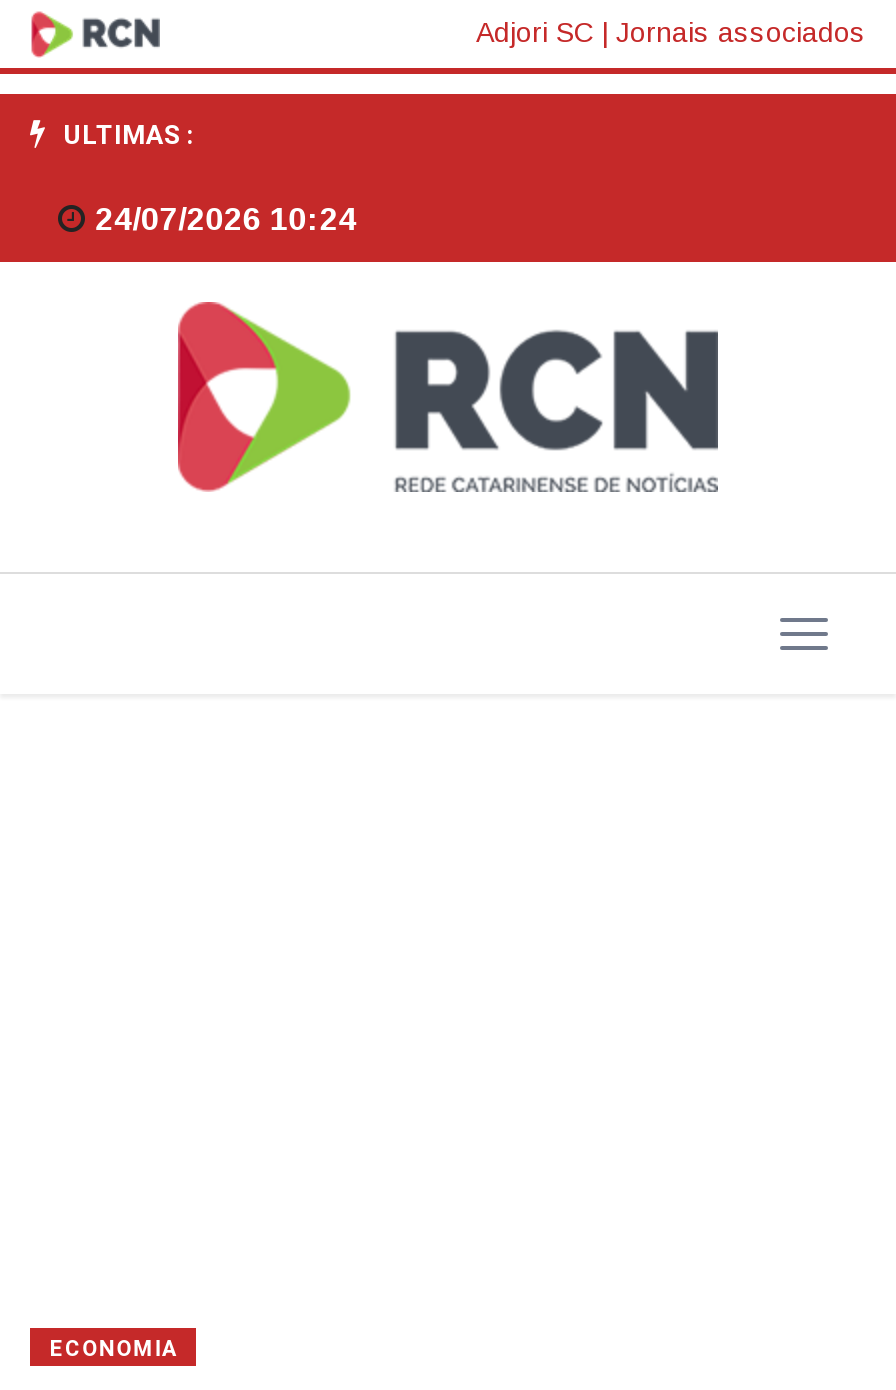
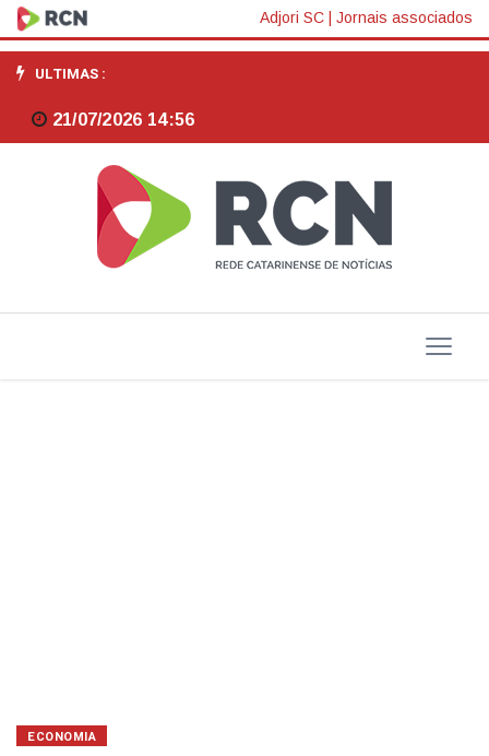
[87,202,357,236] 24/07/2026 10:24 -> [47,110,195,129] 21/07/2026 14:56

